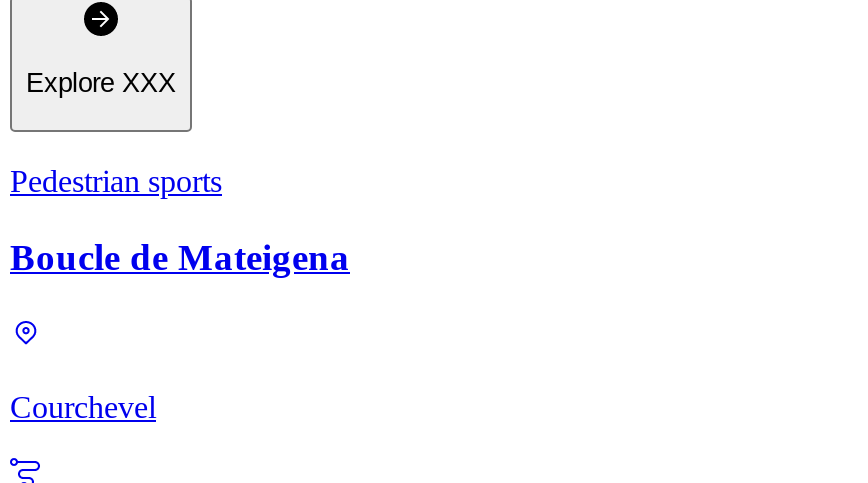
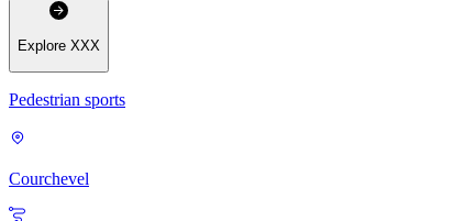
[10,237,350,279] Boucle de Mateigena -> none

